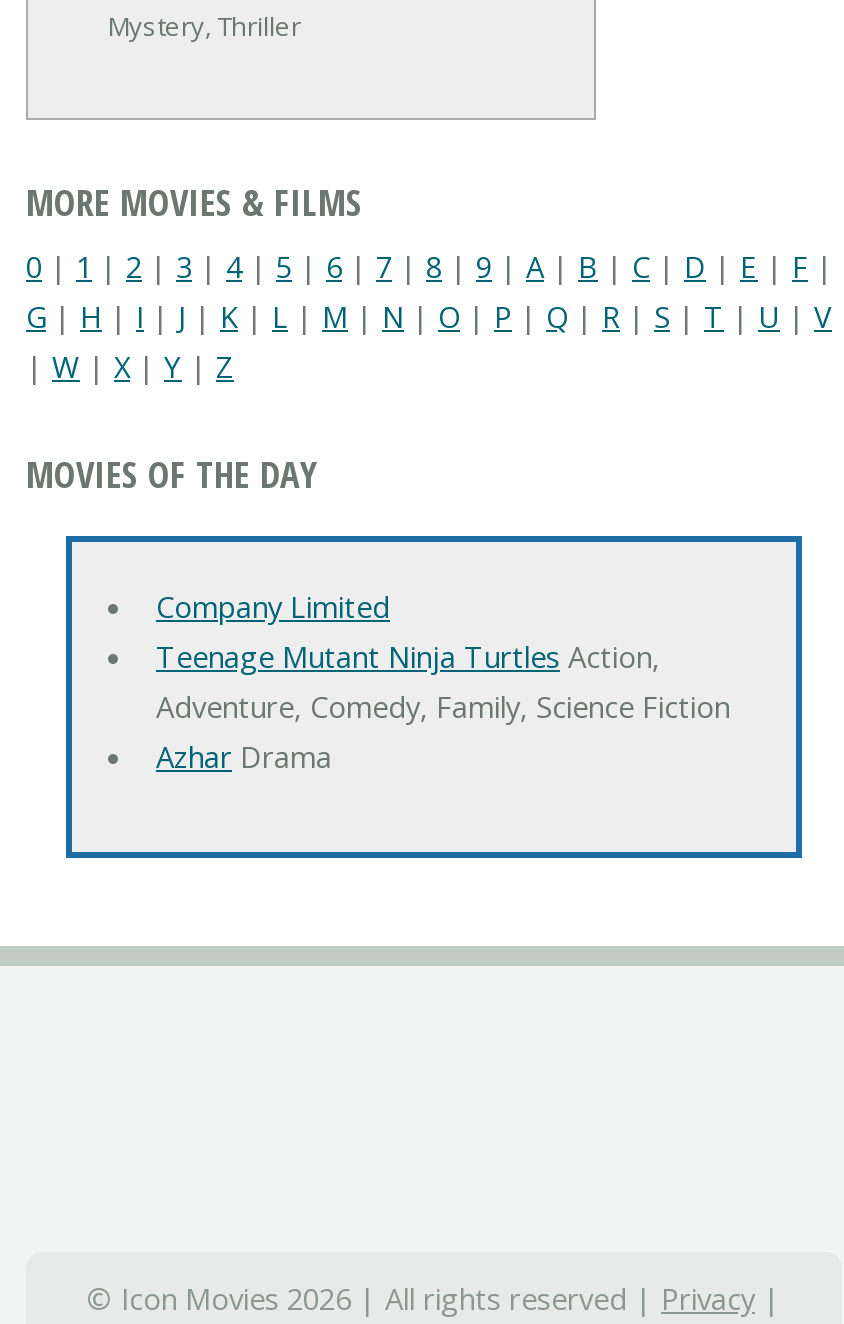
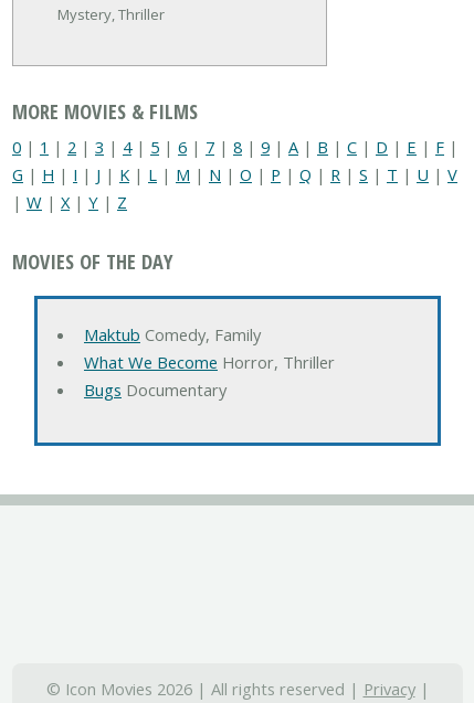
[156,587,730,777] Company Limited | Teenage Mutant Ninja Turtles Action, | Adventure, Comedy, Family, Science Fiction | Azhar Drama -> [84,324,335,401] Maktub Comedy, Family | What We Become Horror, Thriller | Bugs Documentary

